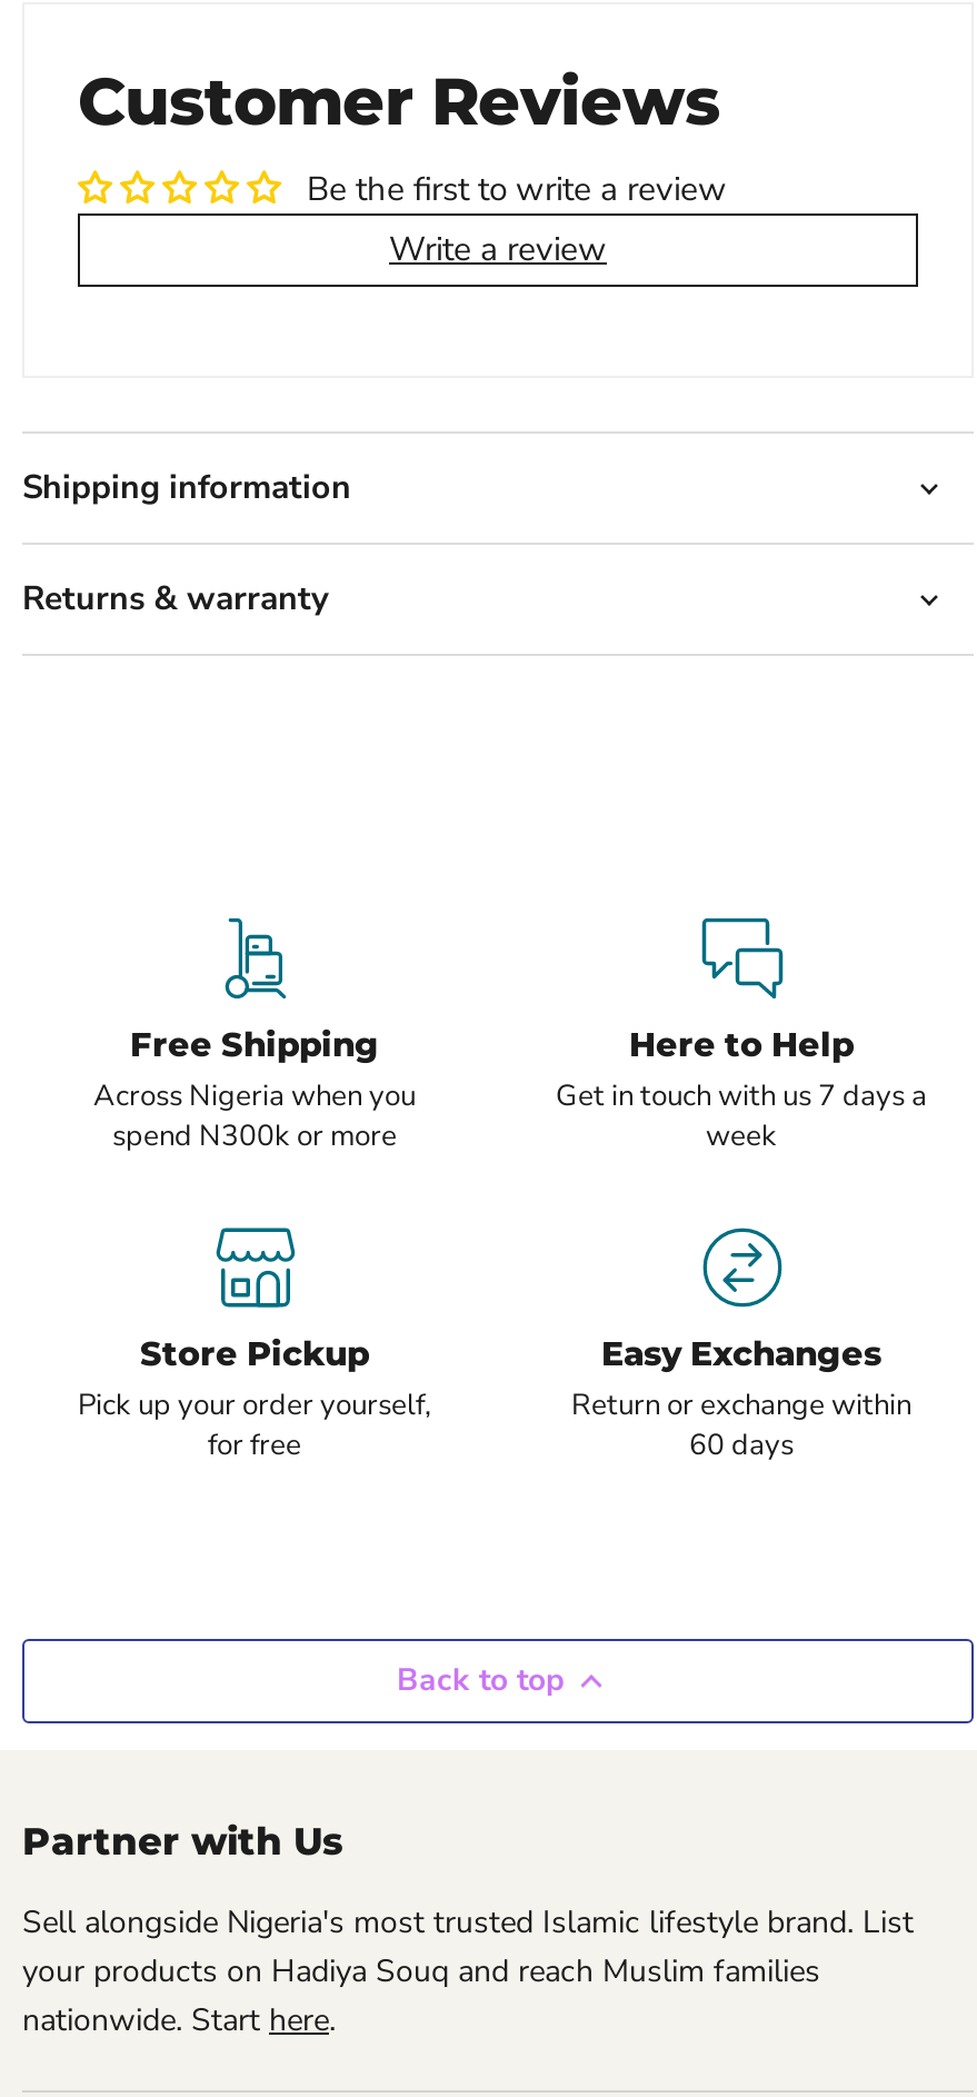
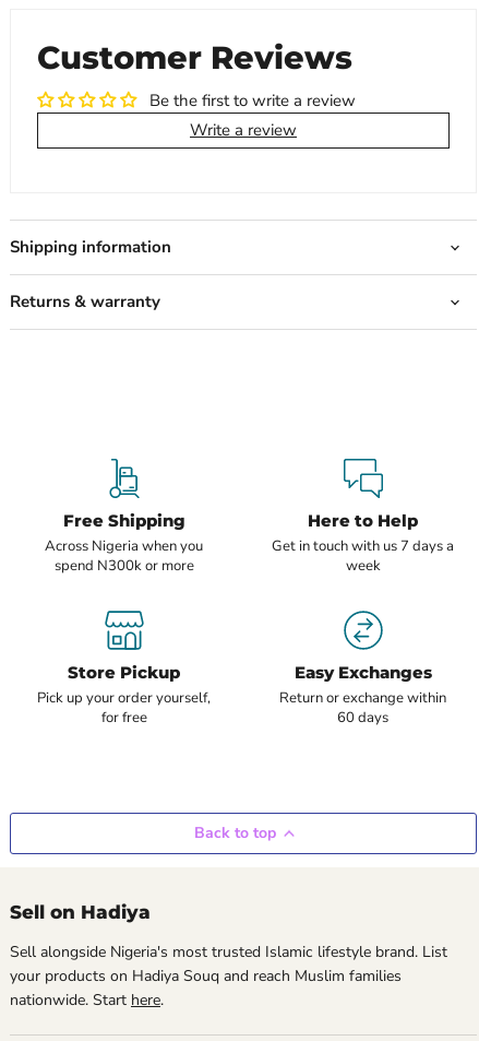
[22,1819,342,1864] Partner with Us -> [10,901,151,923] Sell on Hadiya

